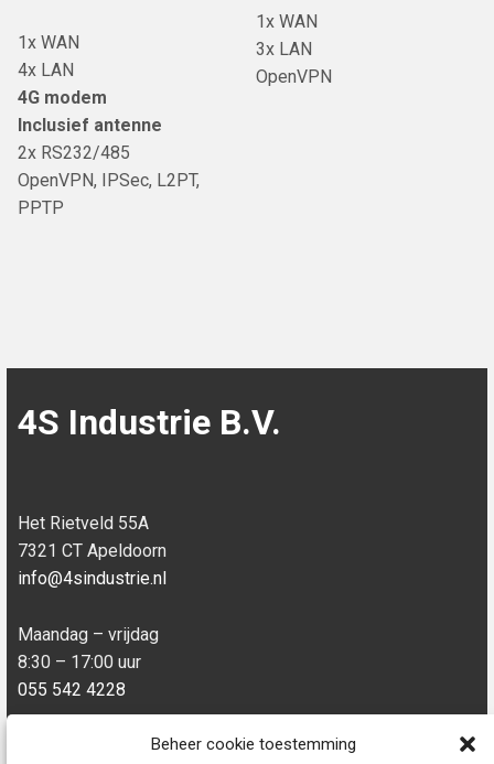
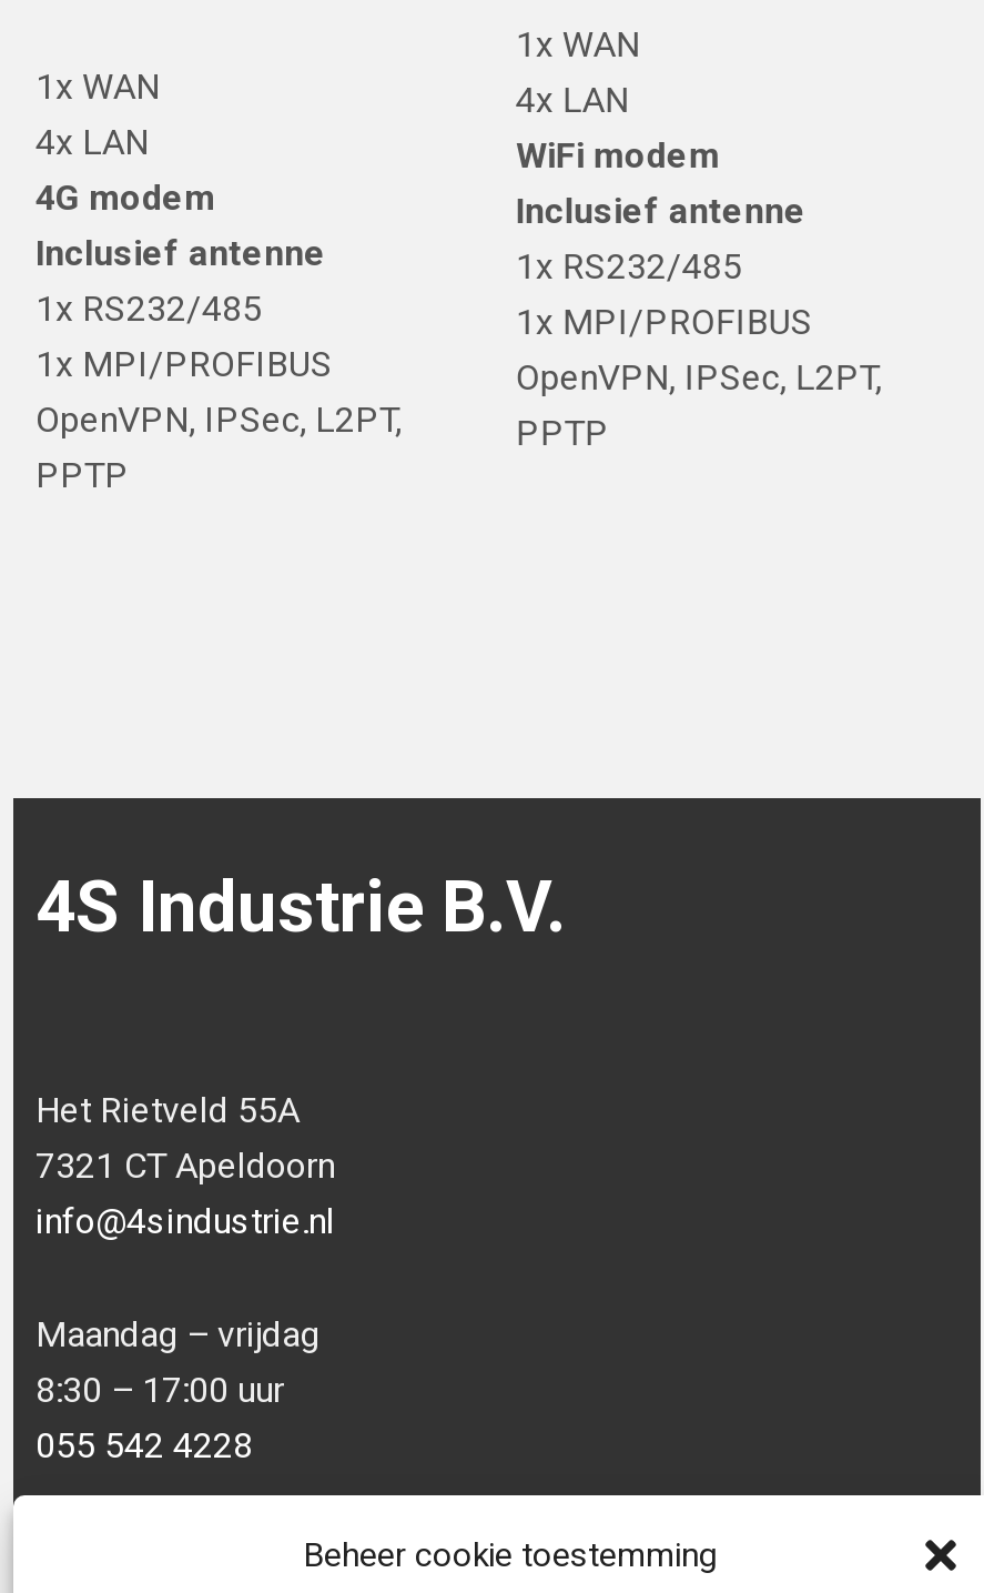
[256,38,332,87] 3x LAN | OpenVPN -> [515,78,881,453] 4x LAN | WiFi modem | Inclusief antenne | 1x RS232/485 | 1x MPI/PROFIBUS | OpenVPN, IPSec, L2PT, | PPTP
[18,142,130,163] 2x RS232/485 -> [35,287,333,385] 1x RS232/485 | 1x MPI/PROFIBUS

